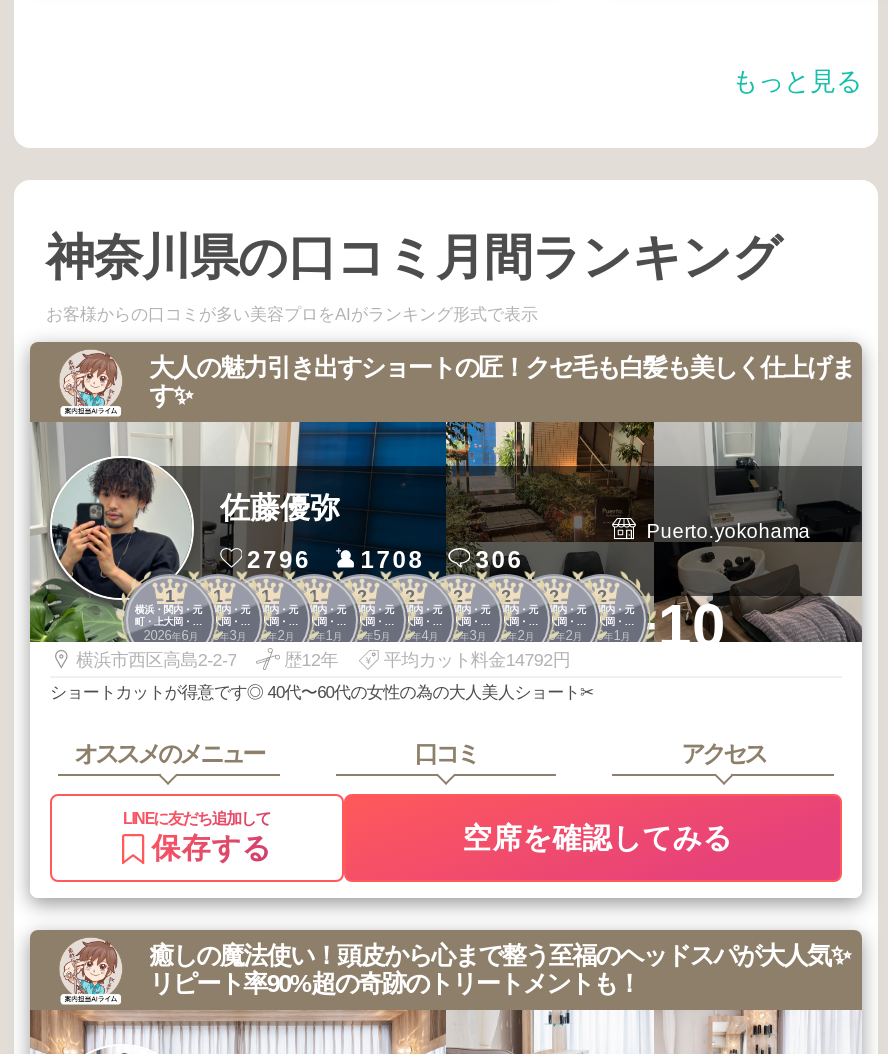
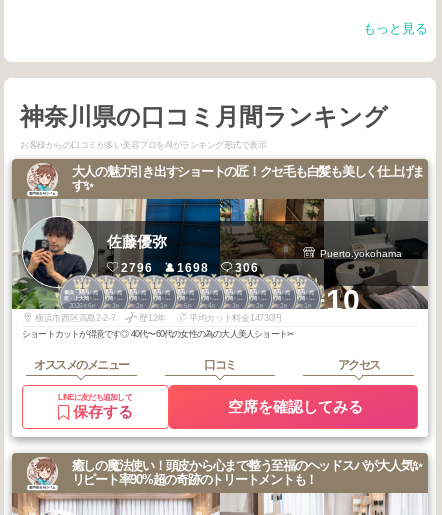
[247,545,523,573] 2796 1708 306 -> [120,261,259,275] 2796 1698 306
[384,649,570,669] 平均カット料金14792円 -> [189,313,282,323] 平均カット料金14730円

